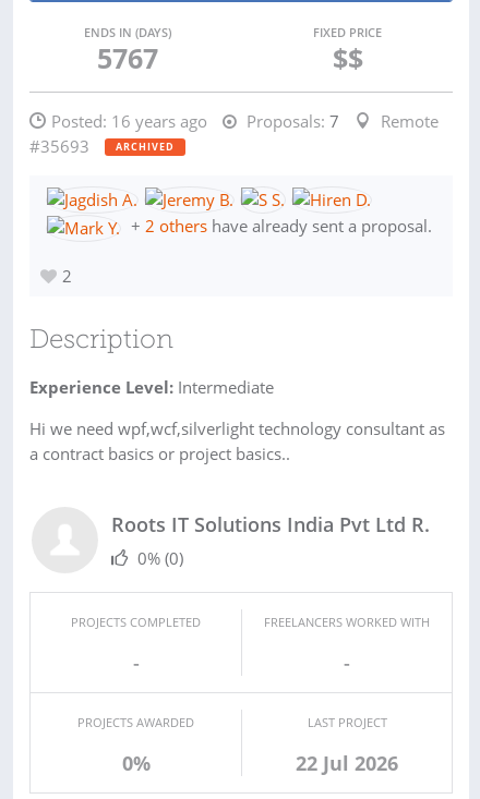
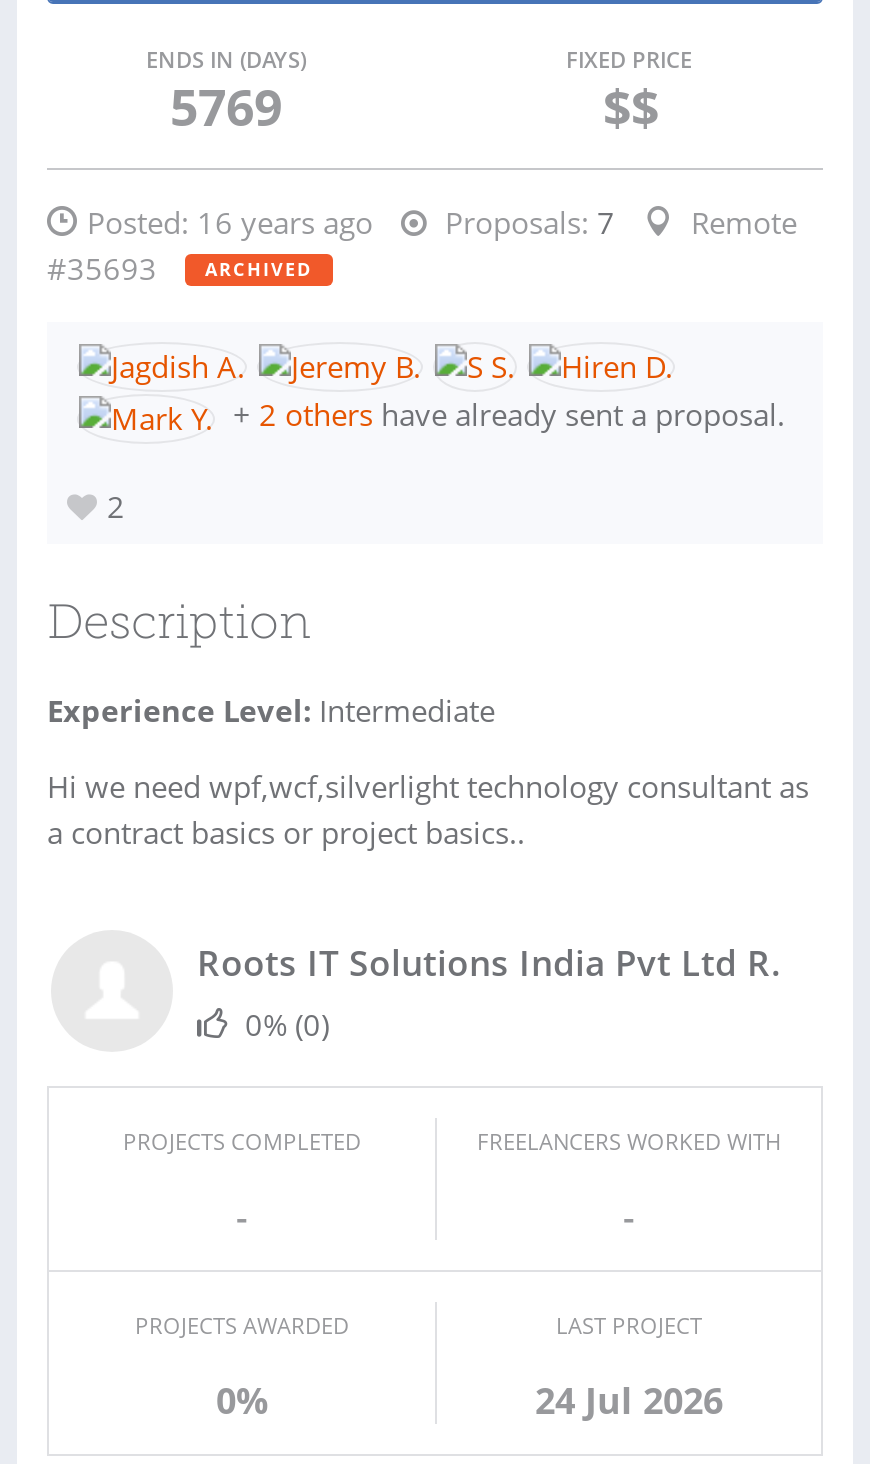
[97,39,158,76] 5767 -> [170,72,282,140] 5769
[296,750,398,776] 22 Jul 2026 -> [535,1376,723,1424] 24 Jul 2026

